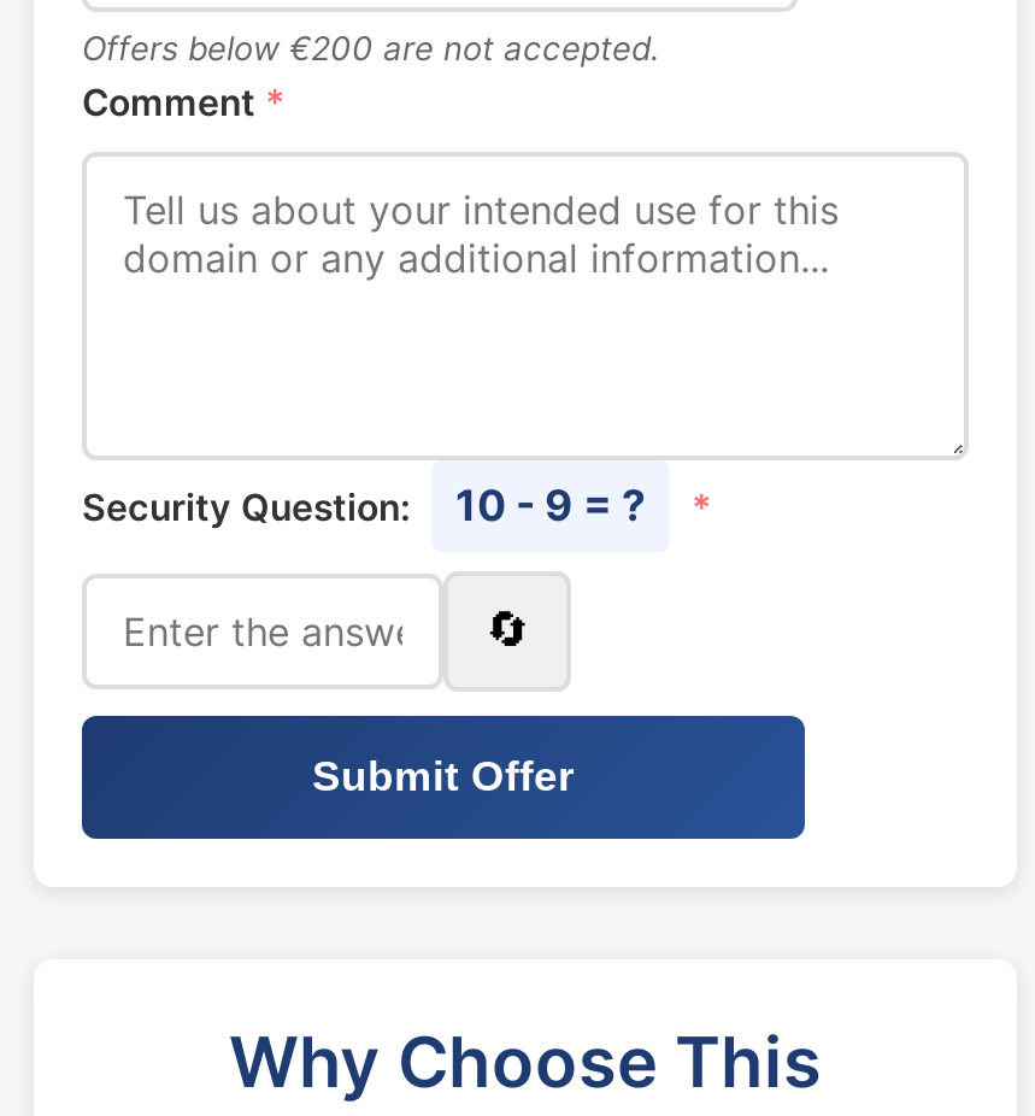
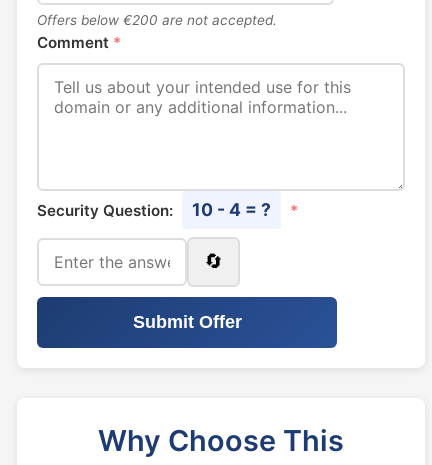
[455,480,646,530] 10 - 9 = ? -> [192,199,271,220] 10 - 4 = ?

